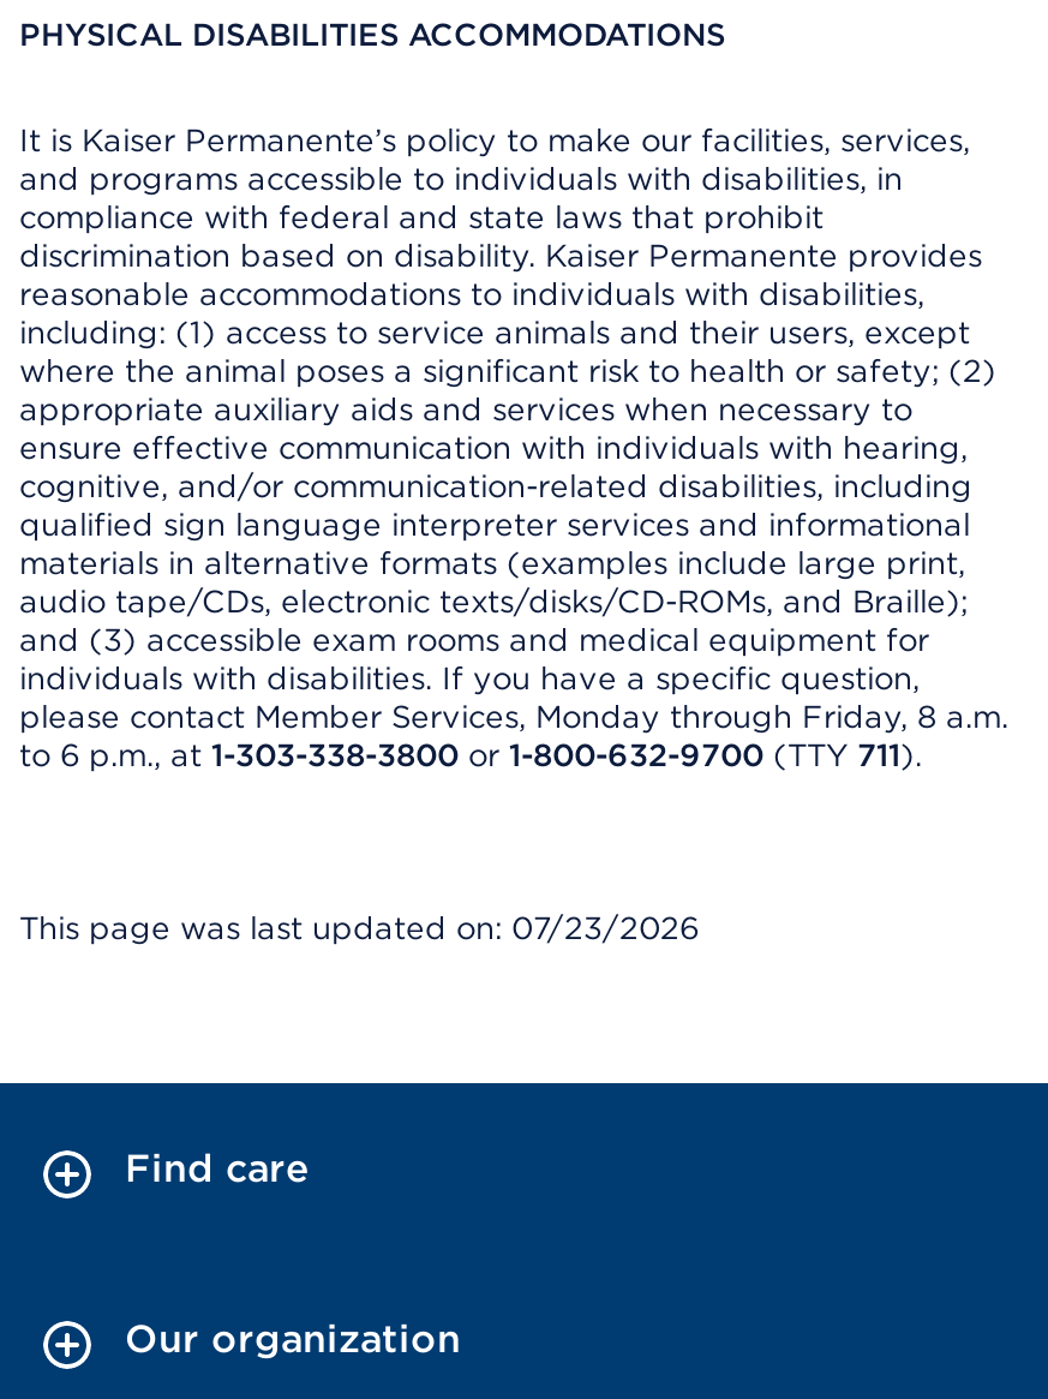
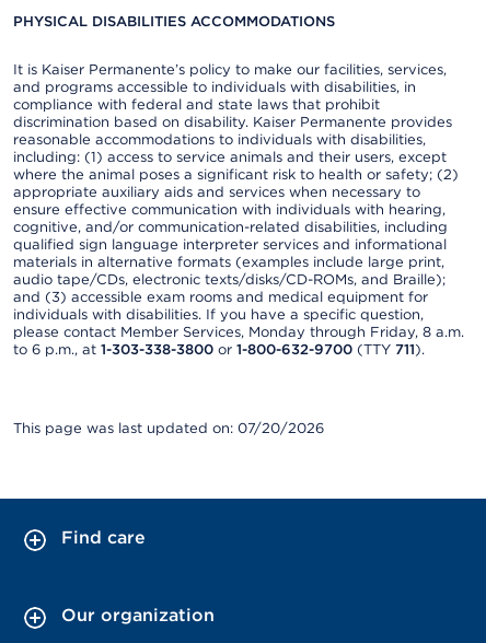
[19,910,699,946] This page was last updated on: 07/23/2026 -> [13,420,324,436] This page was last updated on: 07/20/2026

